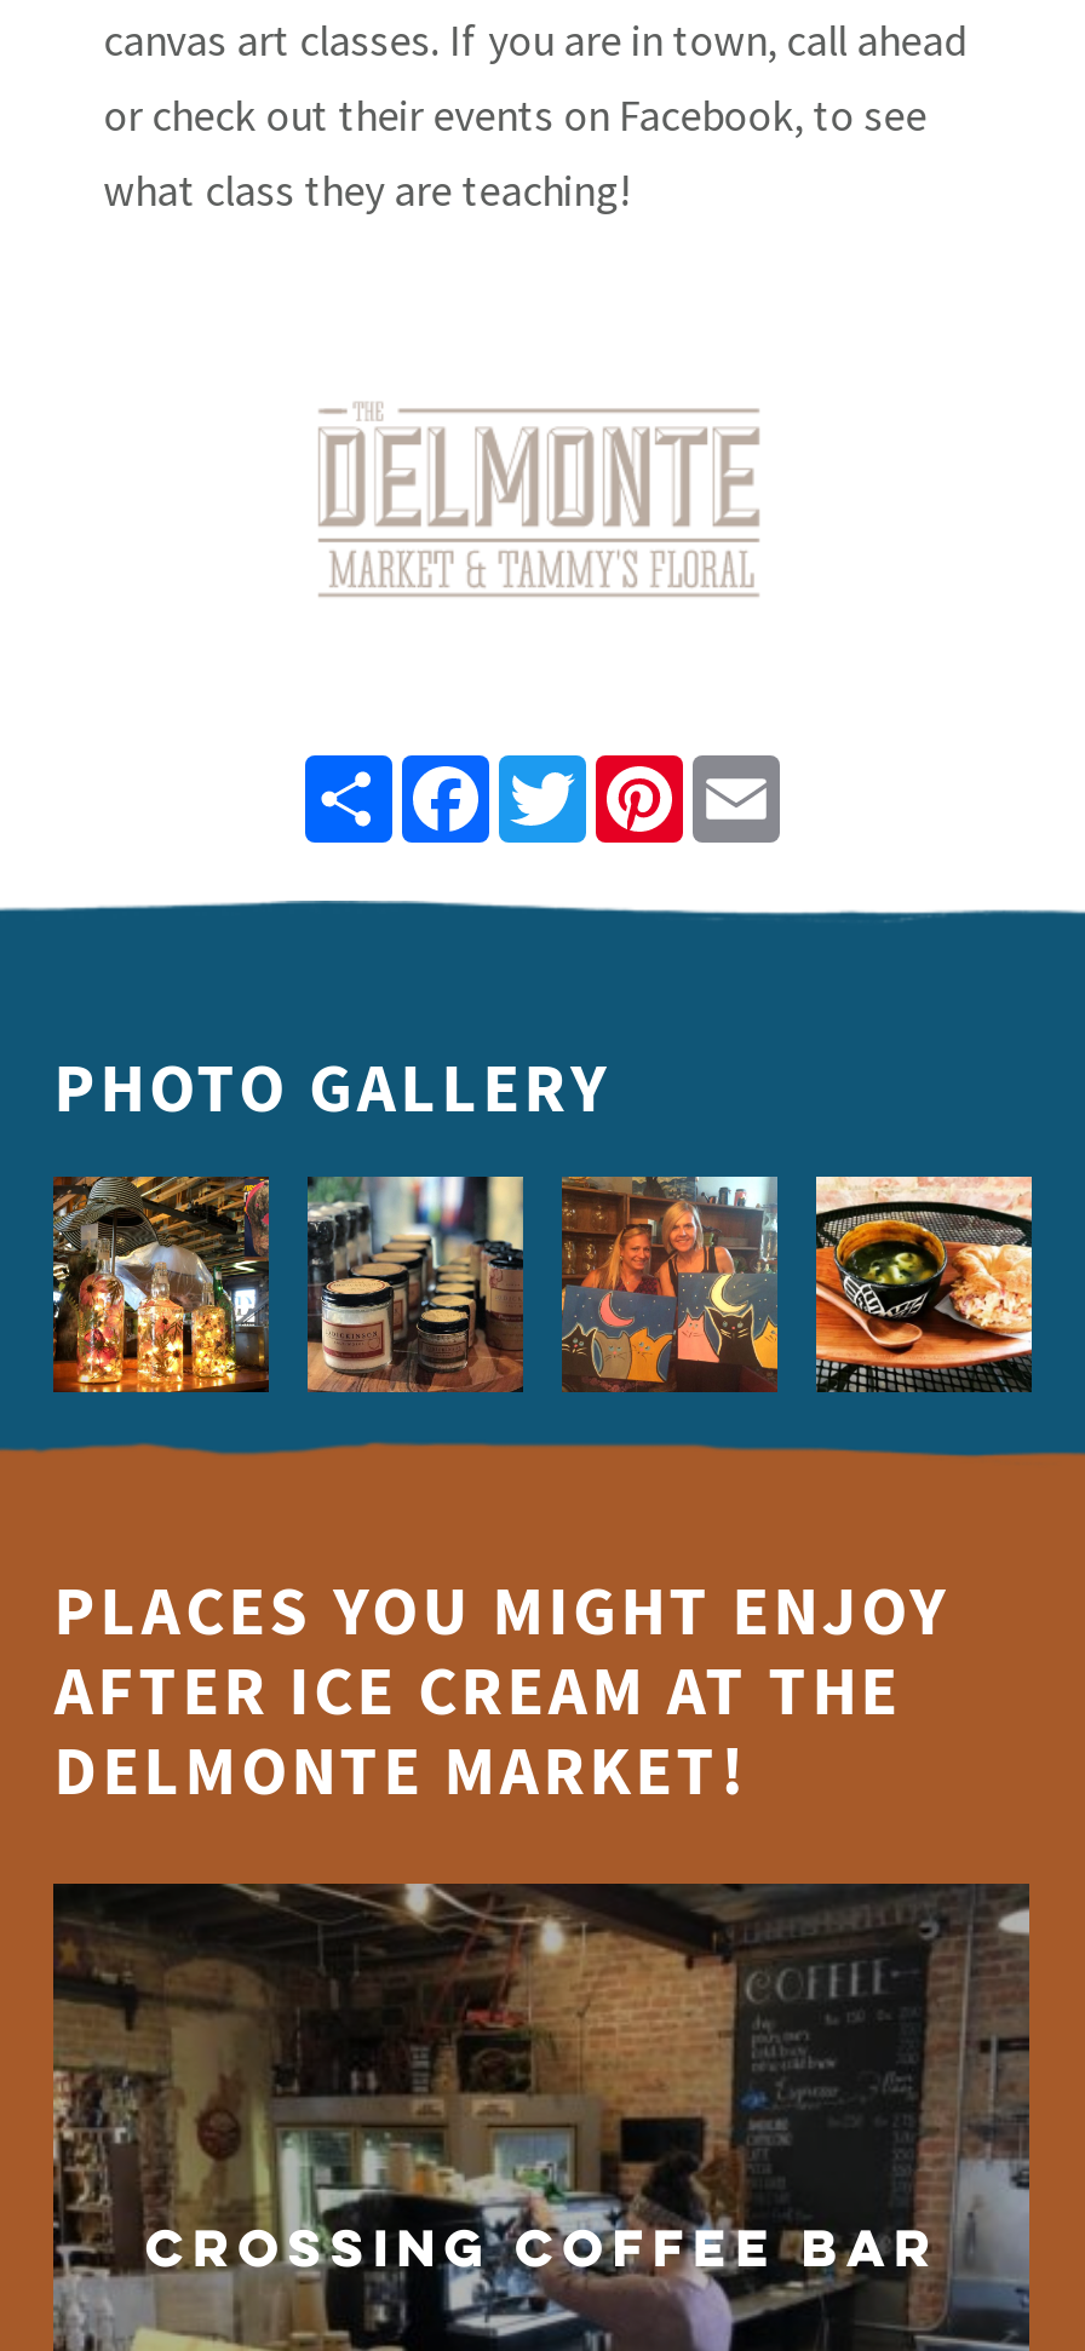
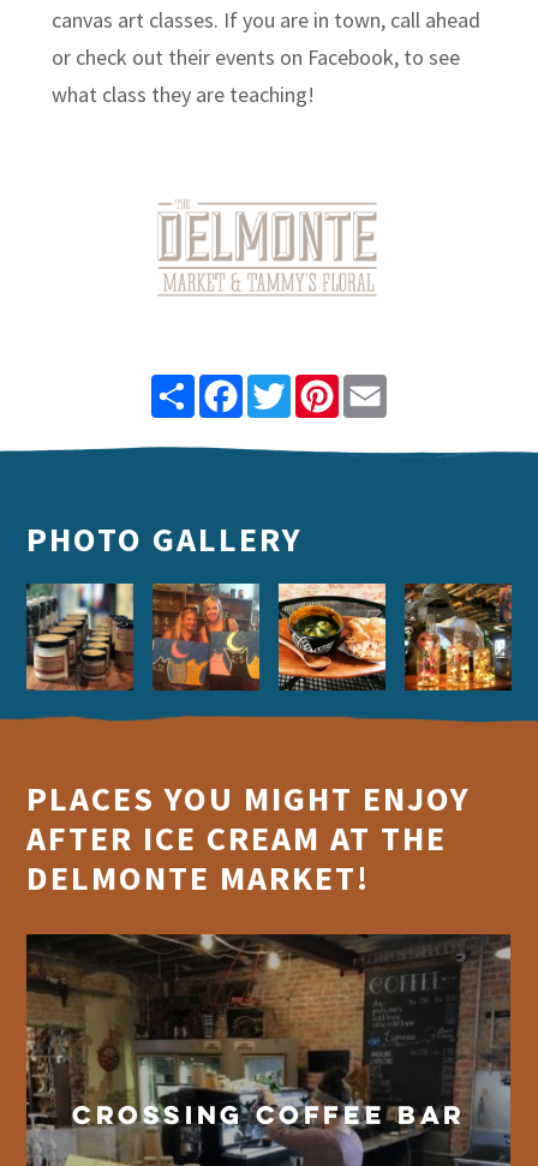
[51,1174,271,1395] [image] -> [25,582,134,692] [image]
[305,1174,523,1395] [image] -> [151,582,261,690] [image]
[559,1174,780,1392] [image] -> [277,582,387,690] [image]
[814,1174,1034,1392] [image] -> [403,582,513,692] [image]

